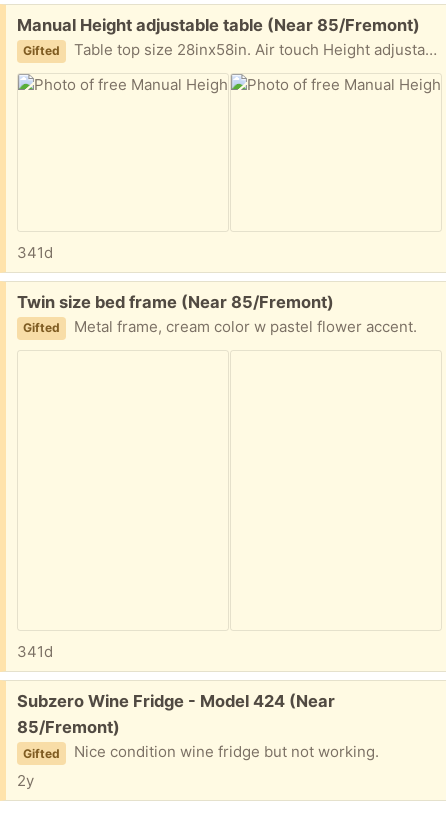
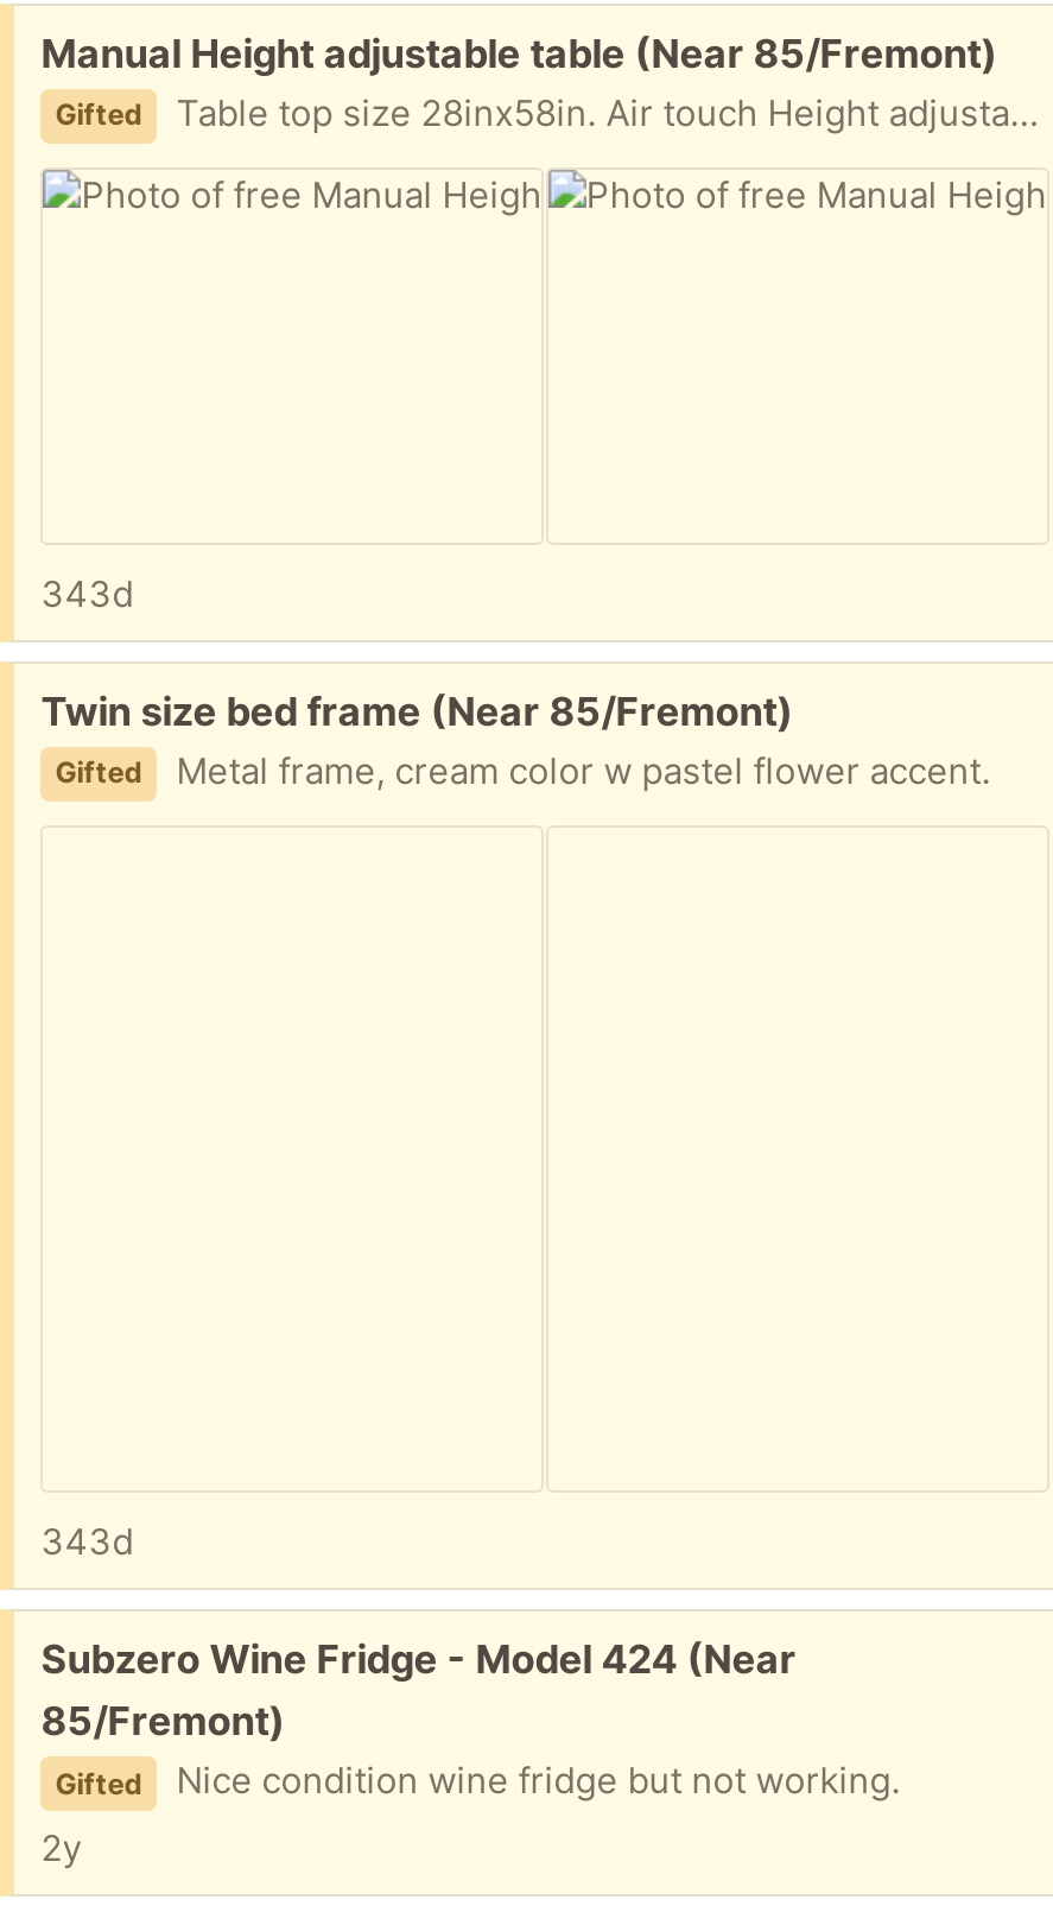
[17,243,53,262] 341d -> [41,571,133,617] 343d
[17,642,53,661] 341d -> [41,1520,133,1565] 343d

